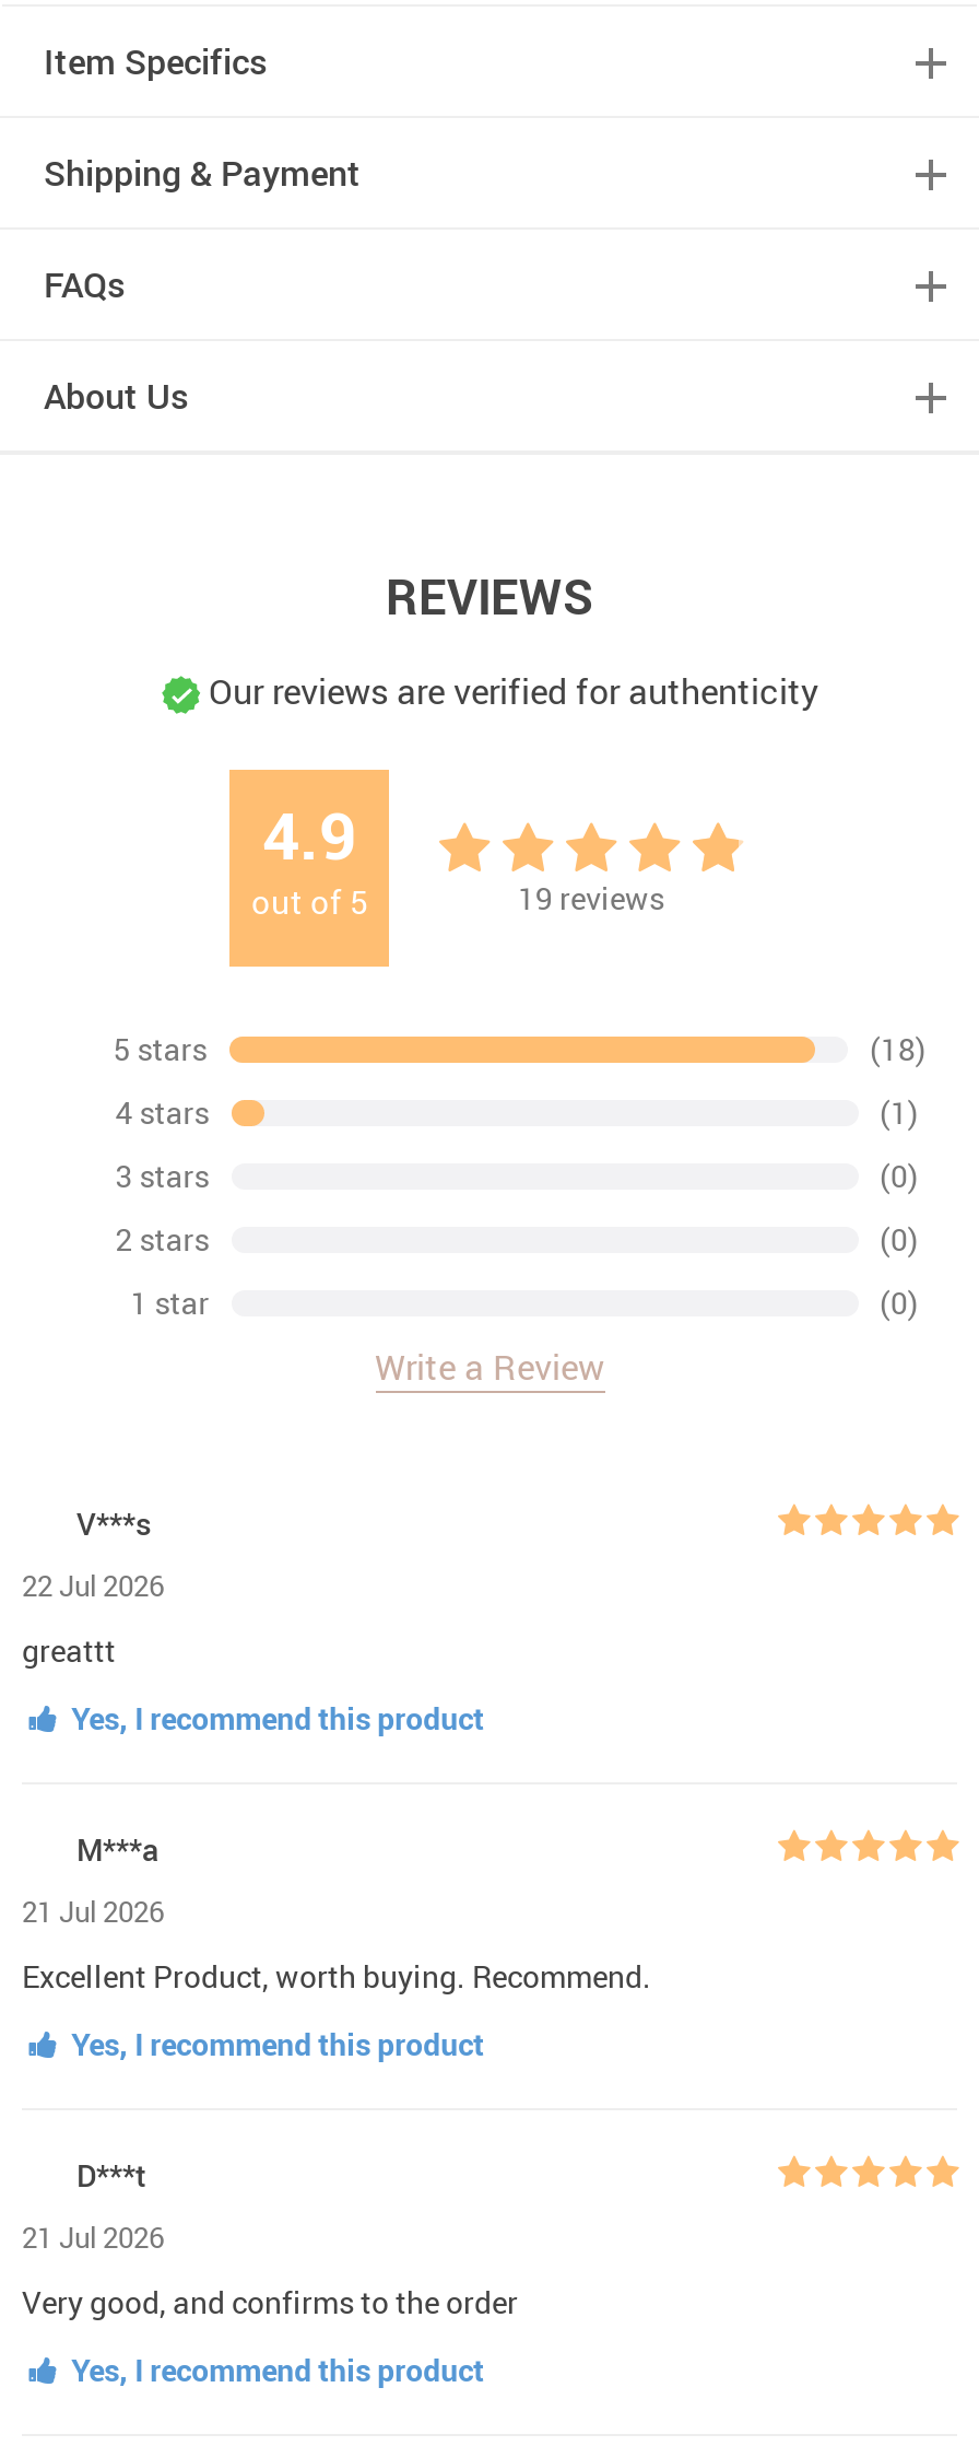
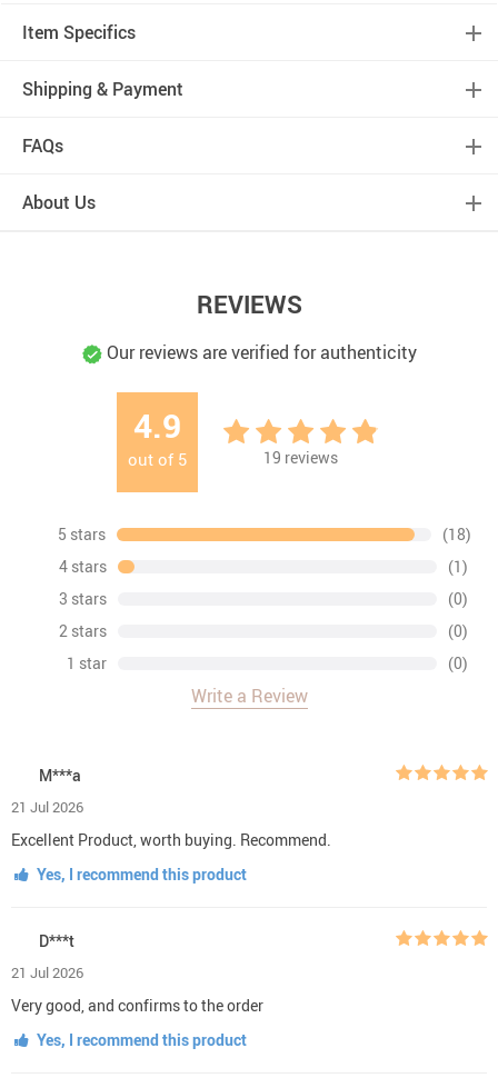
[22,1502,484,1738] V***s | 22 Jul 2026 | greattt | Yes, I recommend this product -> none

